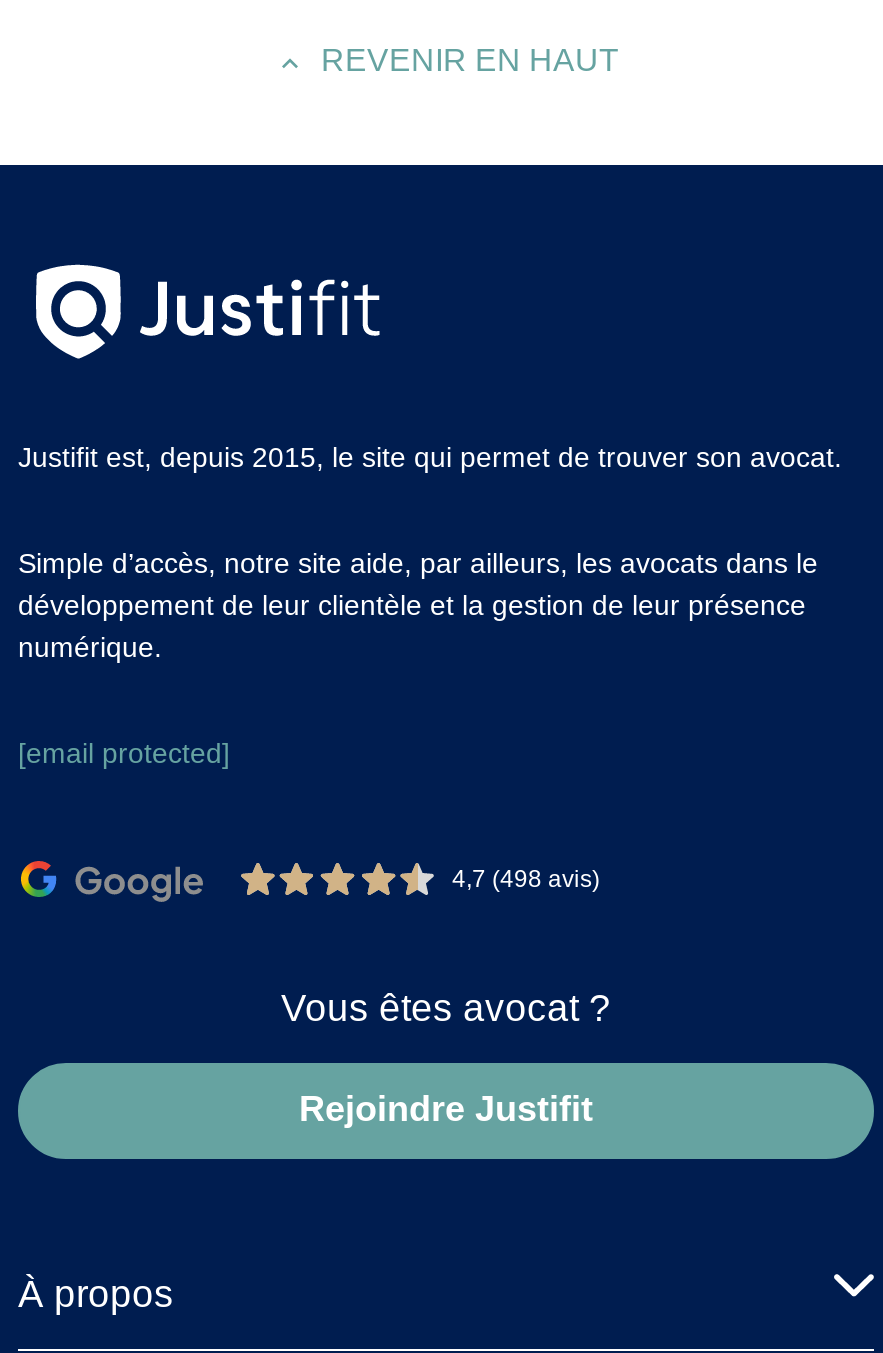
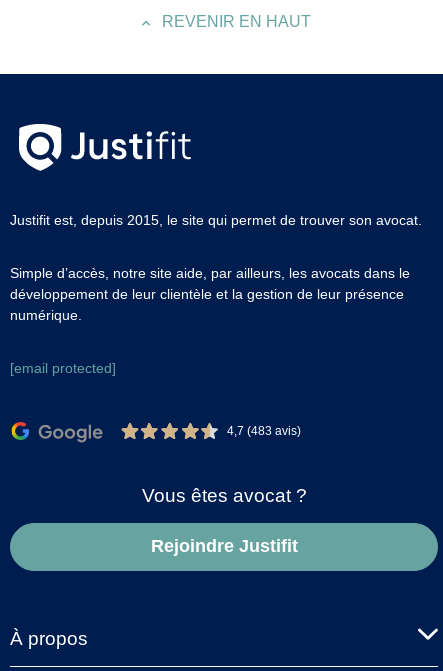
[452,865,600,893] 4,7 (498 avis) -> [227,424,301,438] 4,7 (483 avis)

